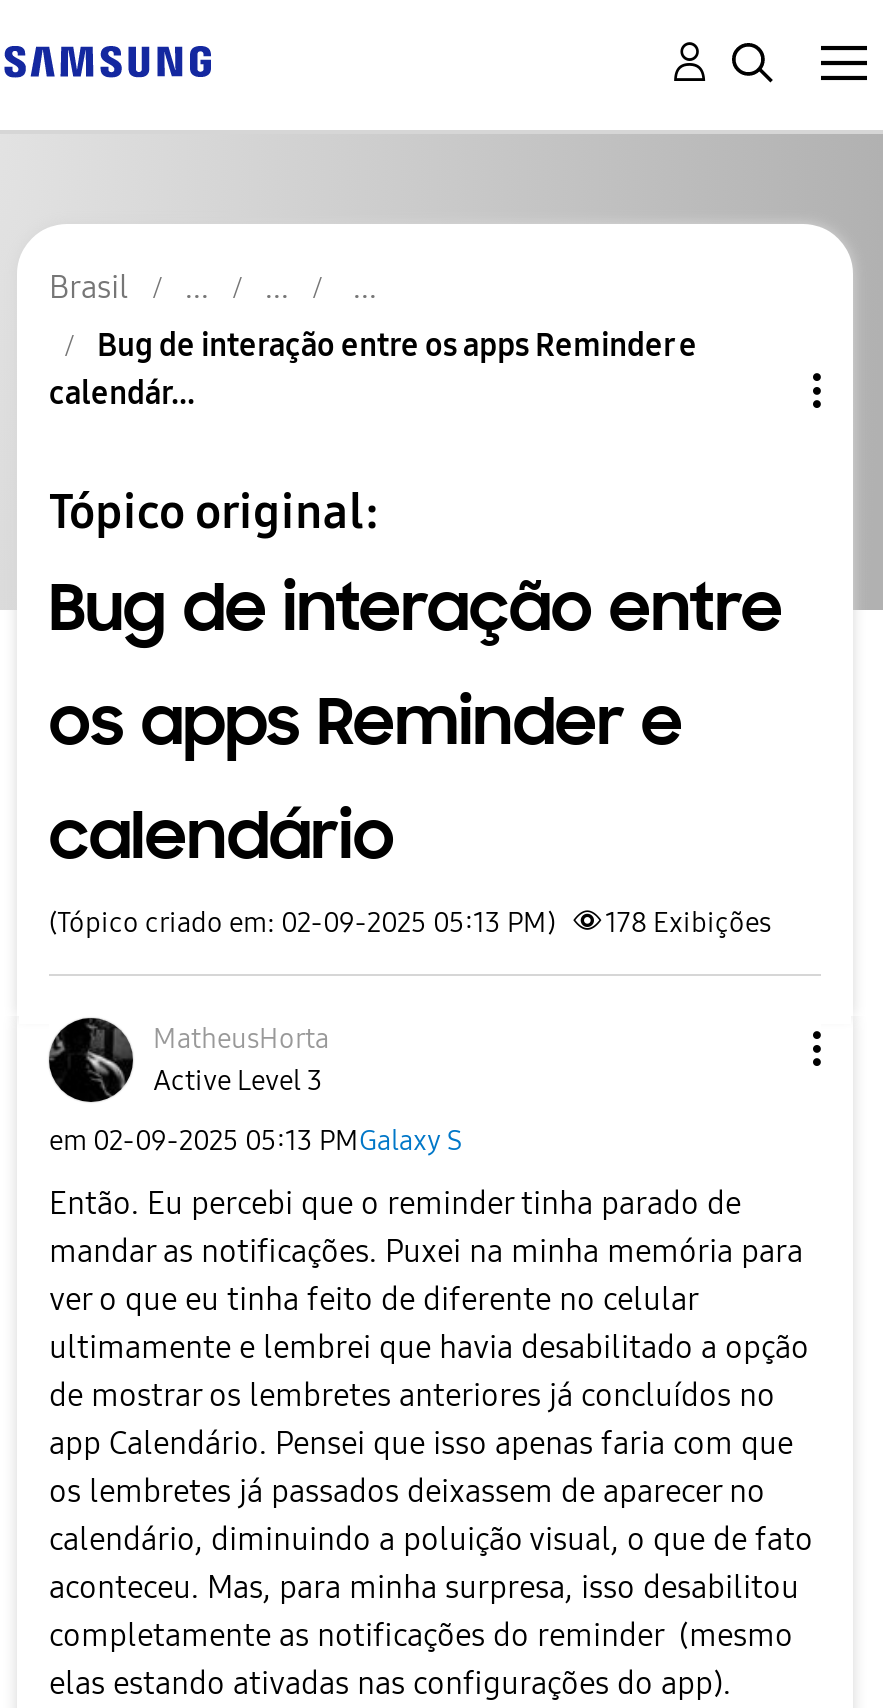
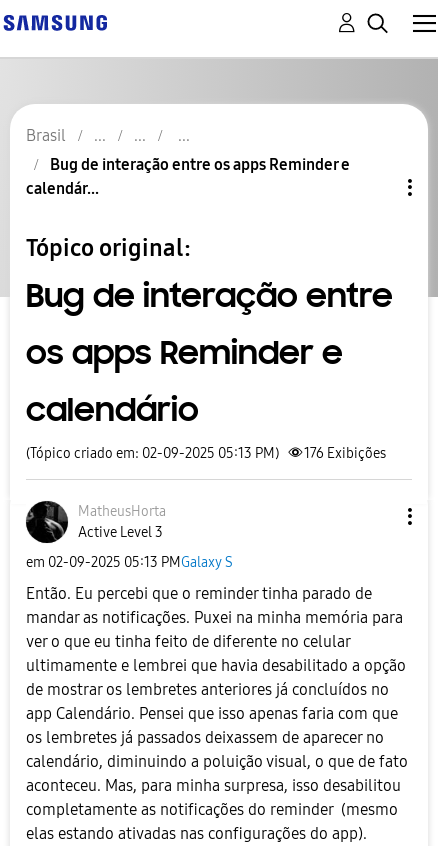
[49,906,771,940] (Tópico criado em: 02-09-2025 05:13 PM) 178 Exibições -> [26,445,386,462] (Tópico criado em: 02-09-2025 05:13 PM) 176 Exibições

